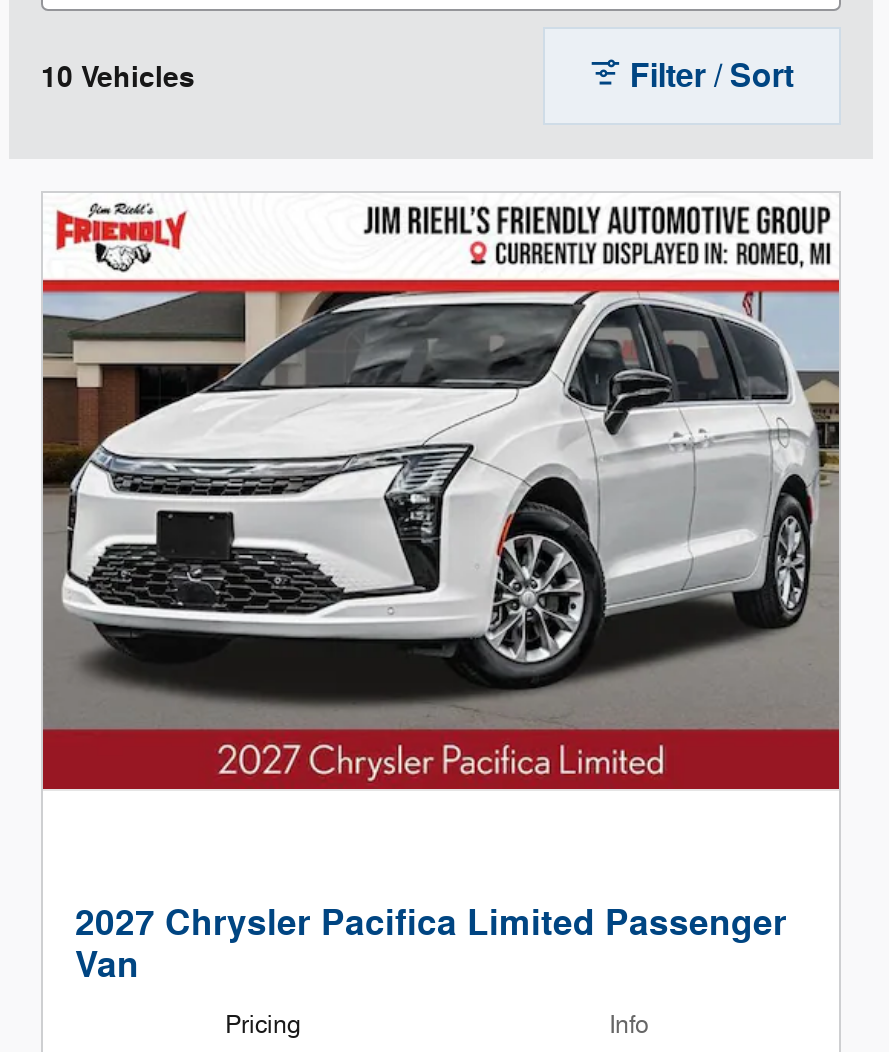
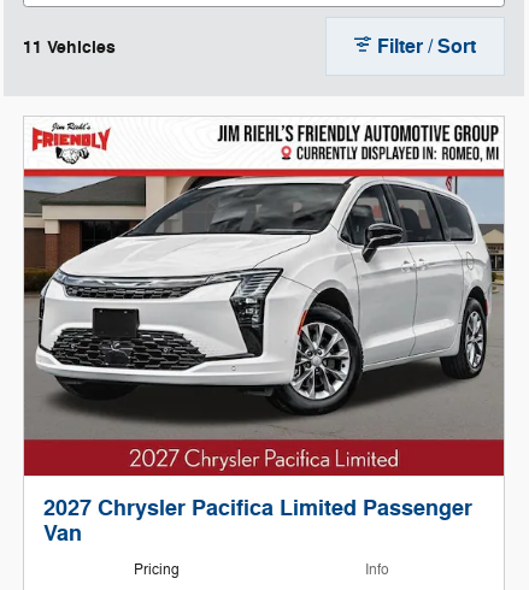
[41,59,195,97] 10 Vehicles -> [23,36,116,59] 11 Vehicles

